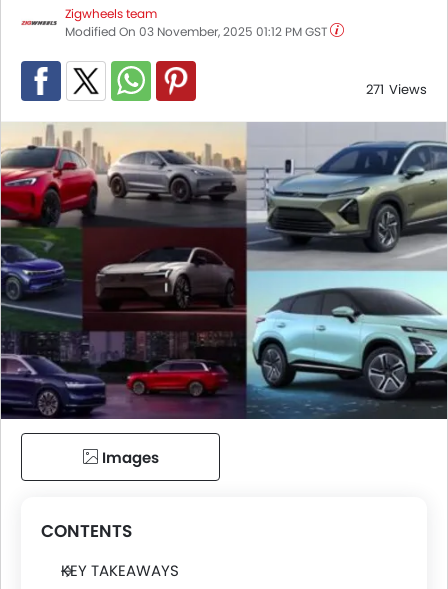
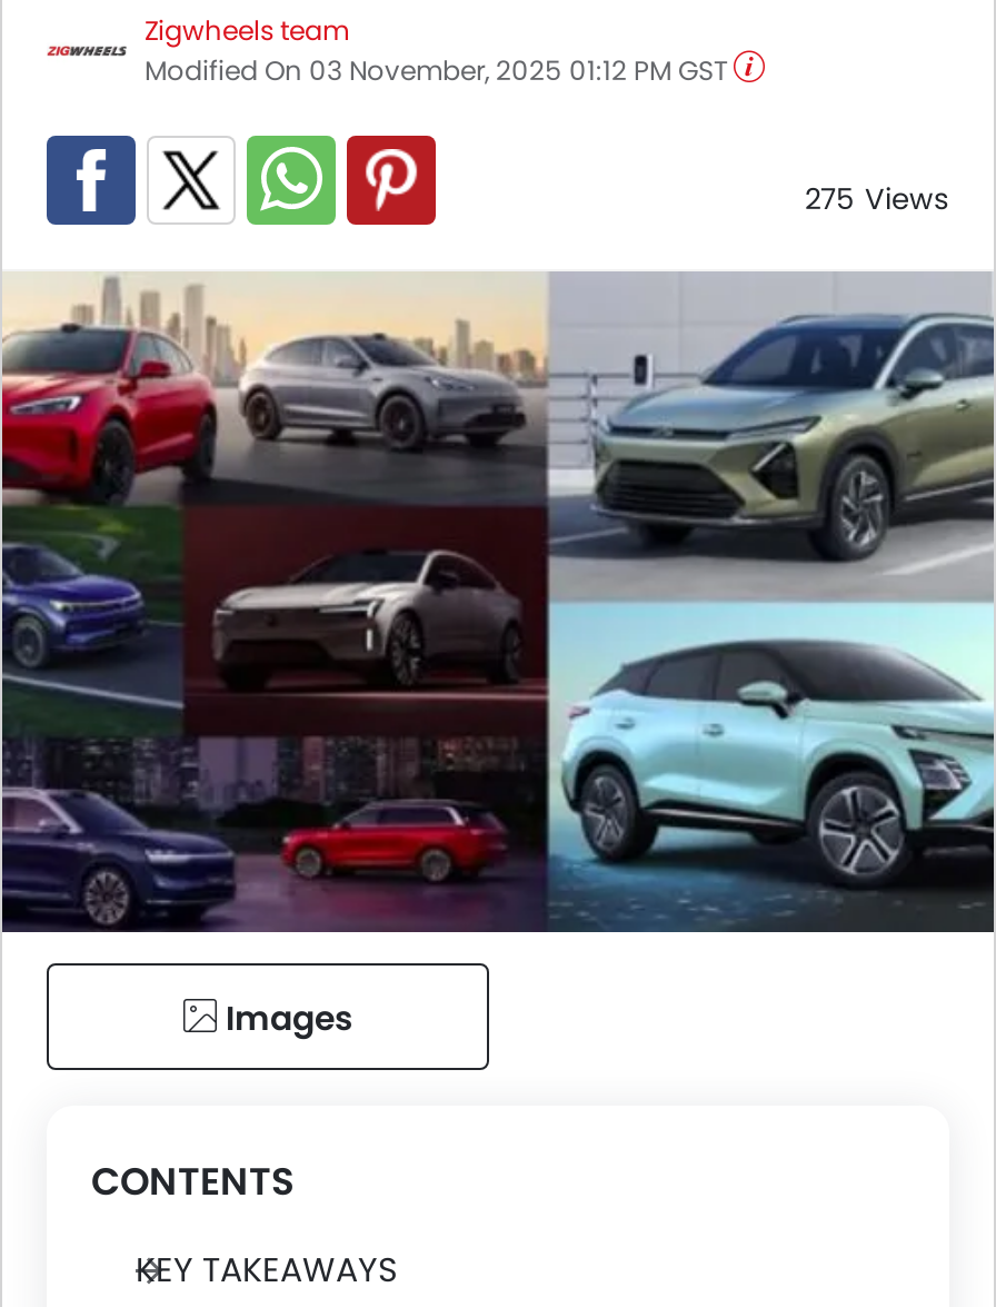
[366,79,427,98] 271 Views -> [805,177,949,219] 275 Views

